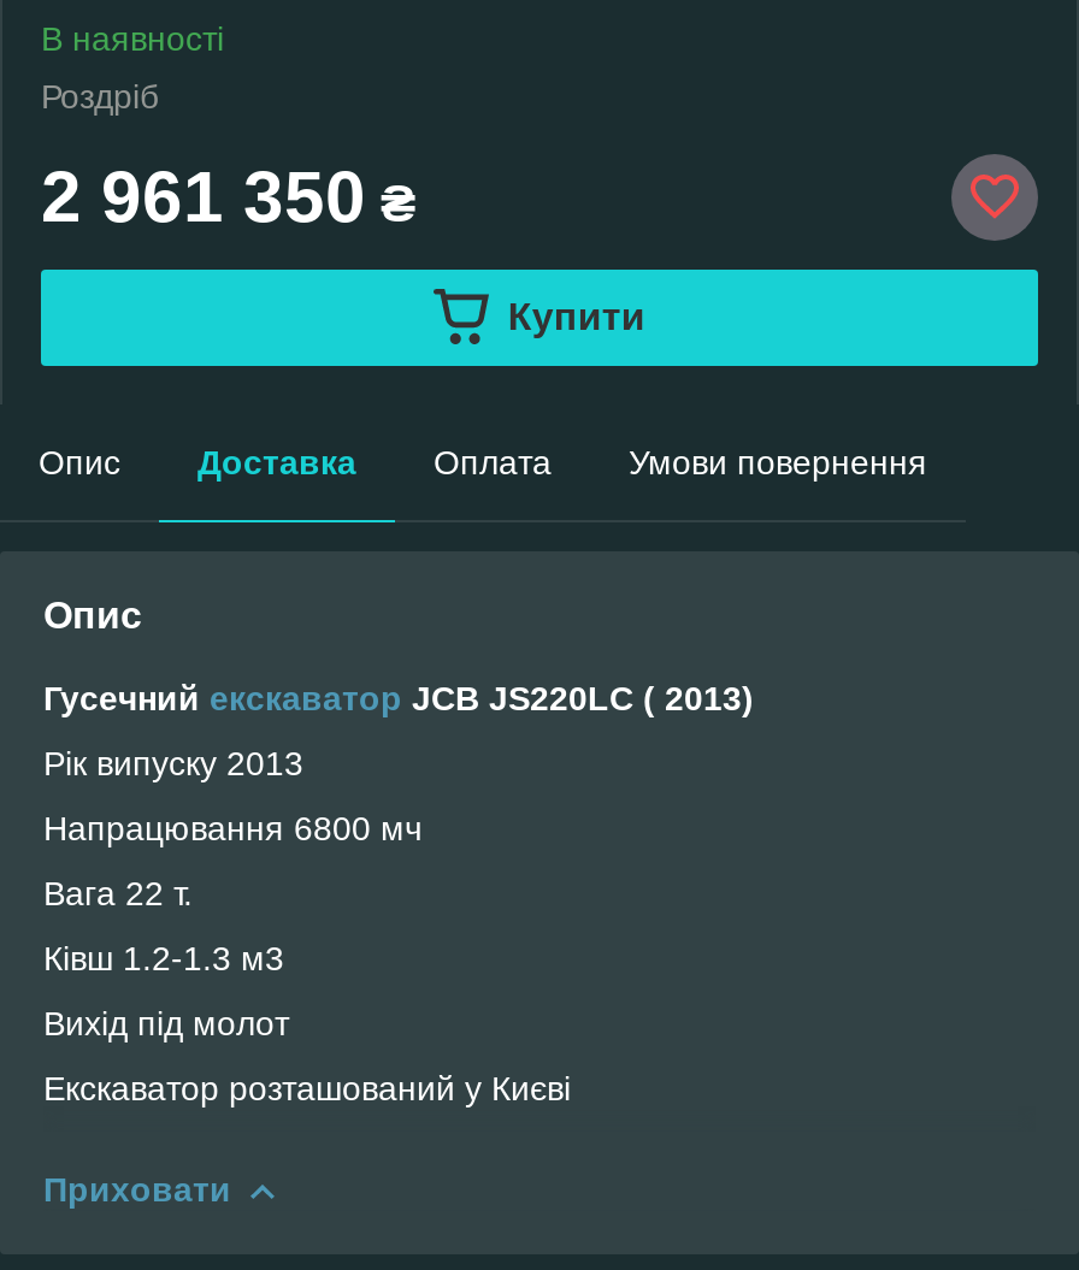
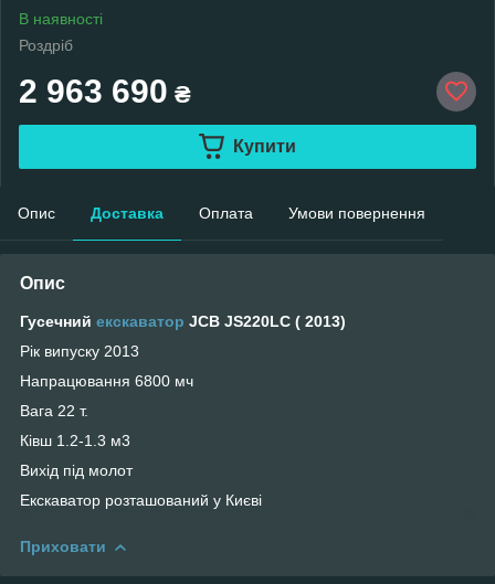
[41,156,417,235] 2 961 350 ₴ -> [19,73,191,109] 2 963 690 ₴

